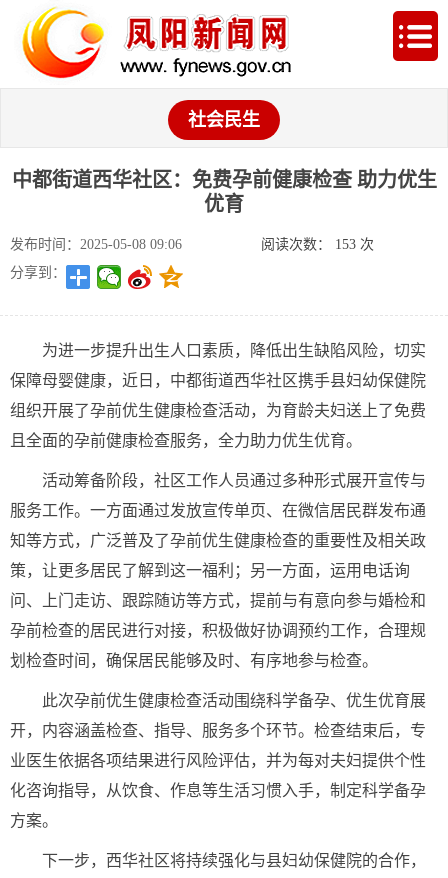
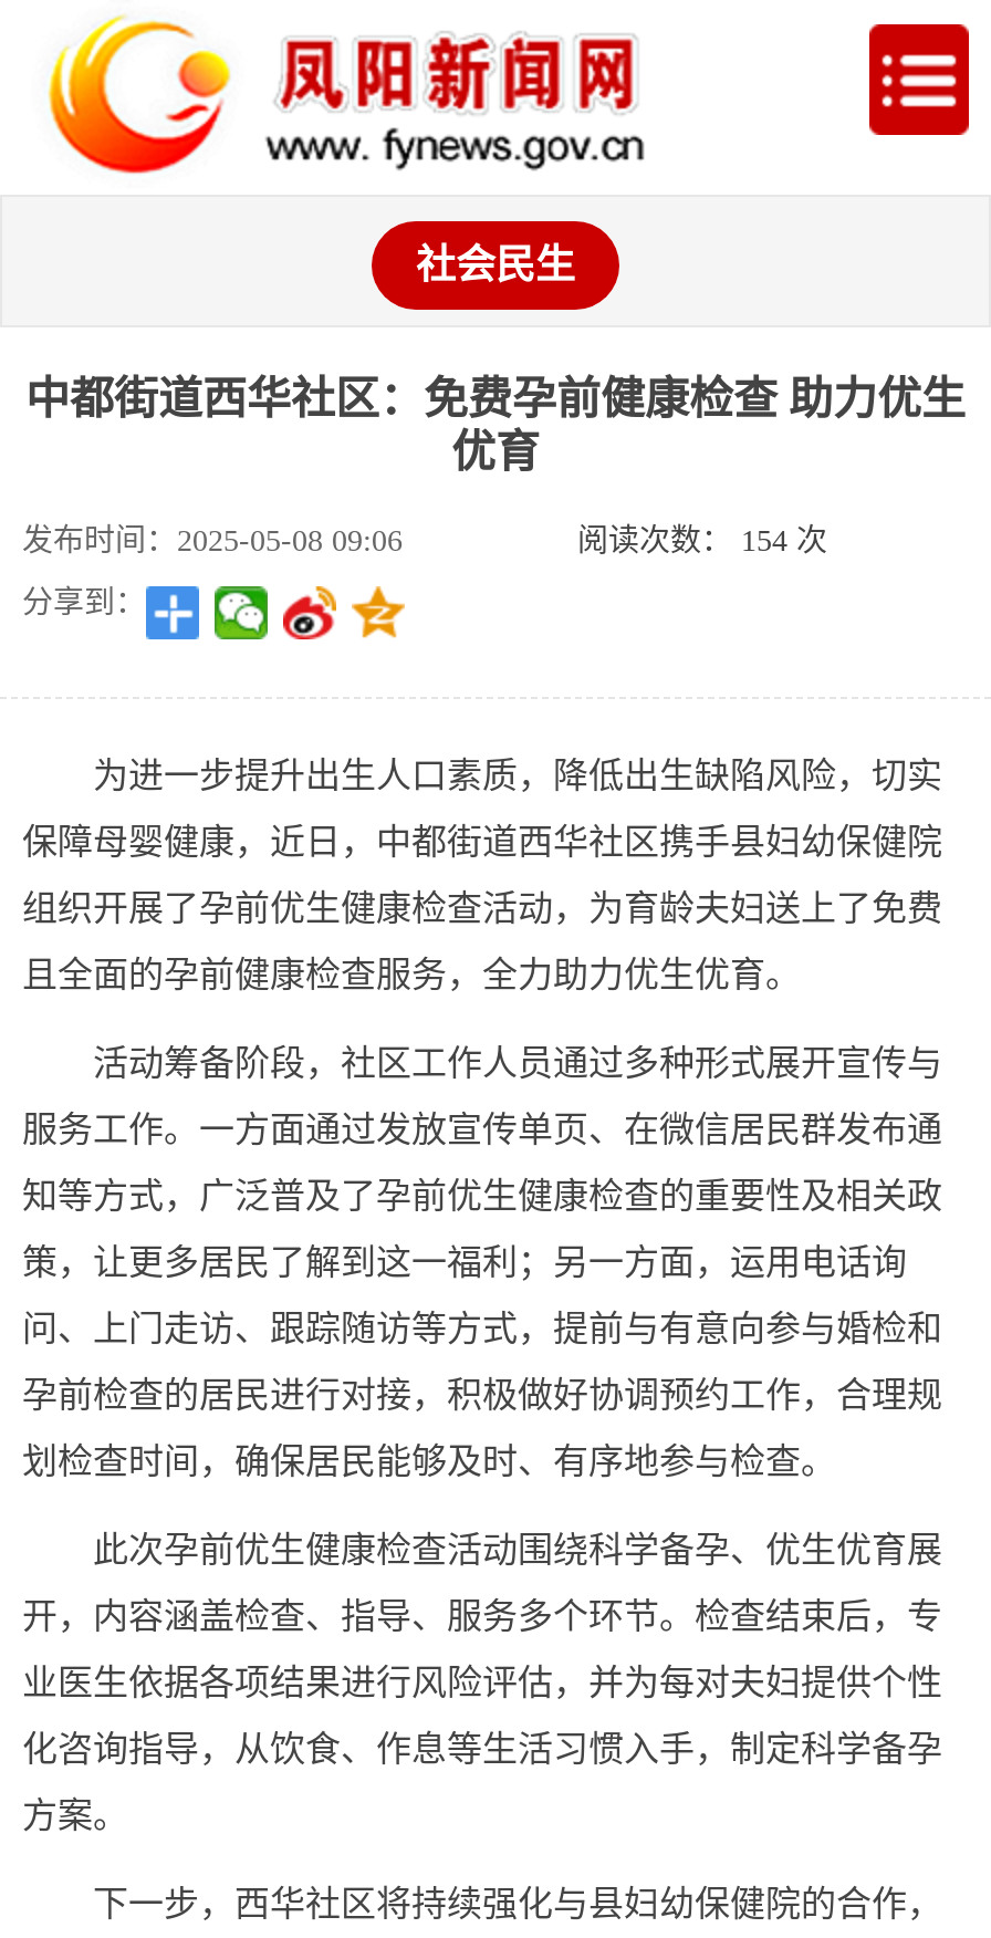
[261,237,374,252] 阅读次数：153次 -> [577,524,827,558] 阅读次数：154次

